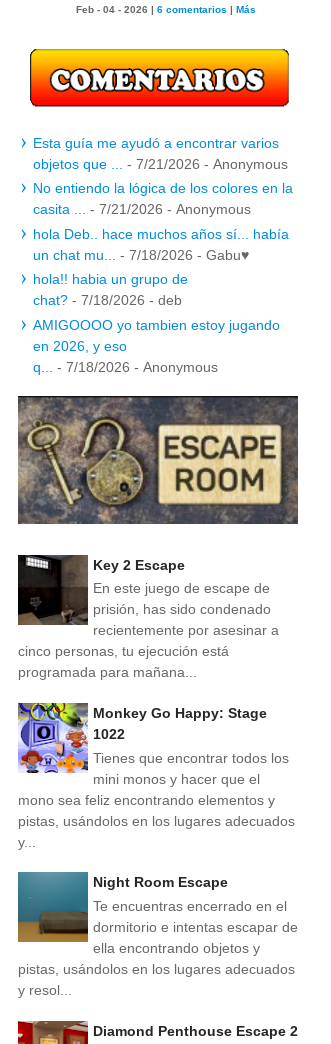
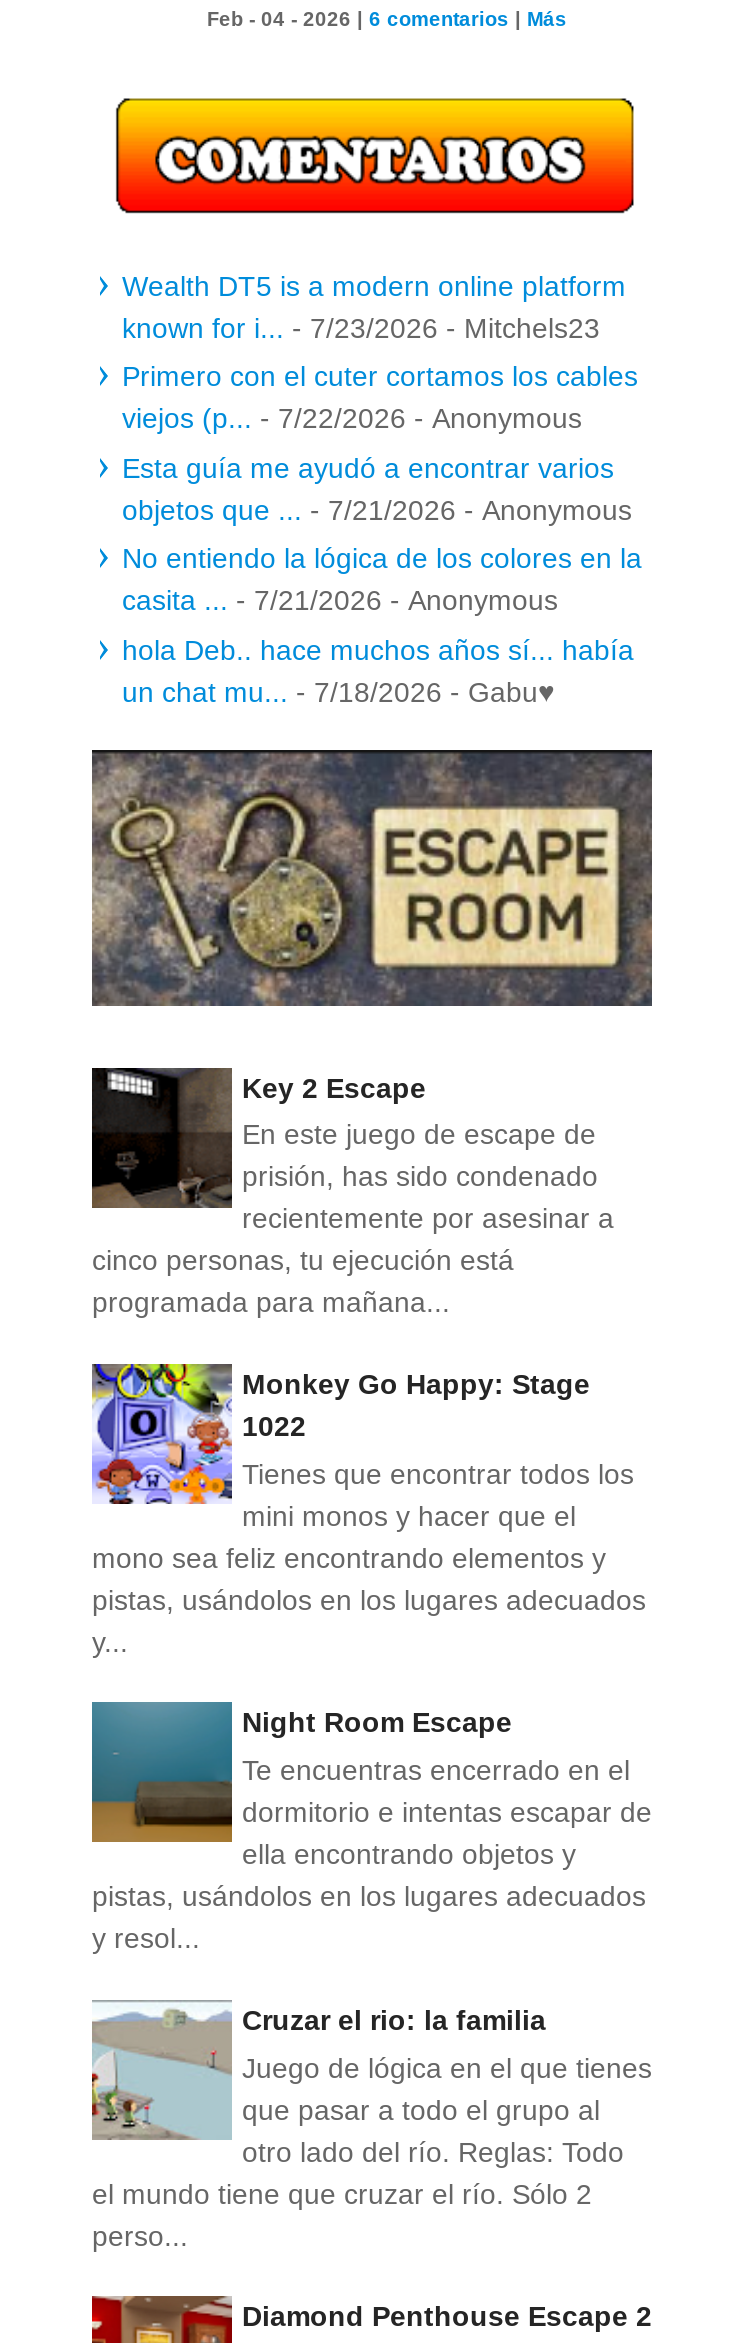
none -> [122,270,638,435] Wealth DT5 is a modern online platform | known for i... - 7/23/2026 - Mitchels23 | Primero con el cuter cortamos los cables | viejos (p... - 7/22/2026 - Anonymous
[33,271,280,375] hola!! habia un grupo de | chat? - 7/18/2026 - deb | AMIGOOOO yo tambien estoy jugando | en 2026, y eso | q... - 7/18/2026 - Anonymous -> none
moved [16,396,300,998] -> [88,750,656,1954]: [image] | Key 2 Escape | En este juego de escape de | ... | pistas, usándolos en los lugares adecuados | y resol...
none -> [90,2002,652,2251] [image] | Cruzar el rio: la familia | Juego de lógica en el que tienes | que pasar a todo el grupo al | otro lado del río. Reglas: Todo | el mundo tiene que cruzar el río. Sólo 2 | perso...

